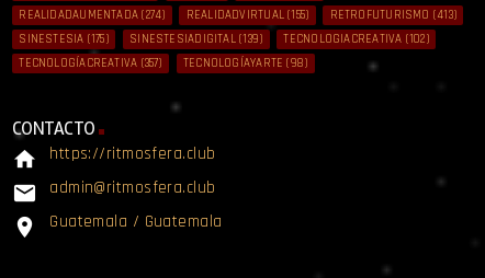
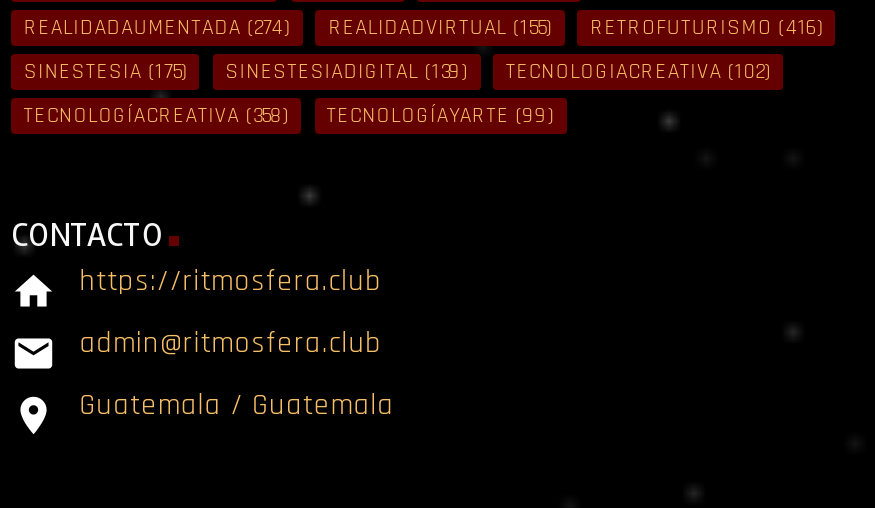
[330,7,456,23] RETROFUTURISMO (413) -> [590,13,823,41] RETROFUTURISMO (416)
[19,56,162,71] TECNOLOGÍACREATIVA (357) -> [24,102,288,130] TECNOLOGÍACREATIVA (358)
[183,56,308,71] TECNOLOGÍAYARTE (98) -> [327,102,554,130] TECNOLOGÍAYARTE (99)

